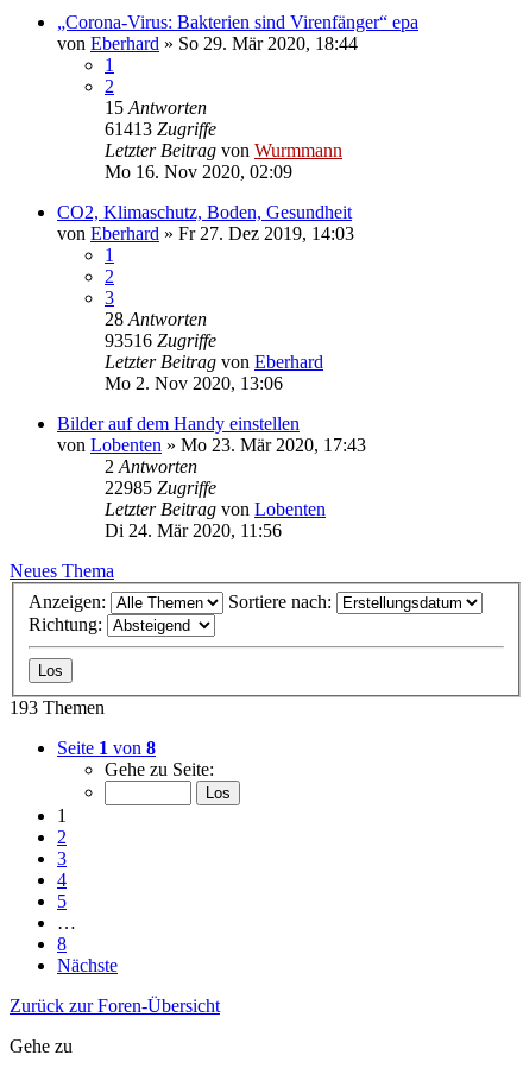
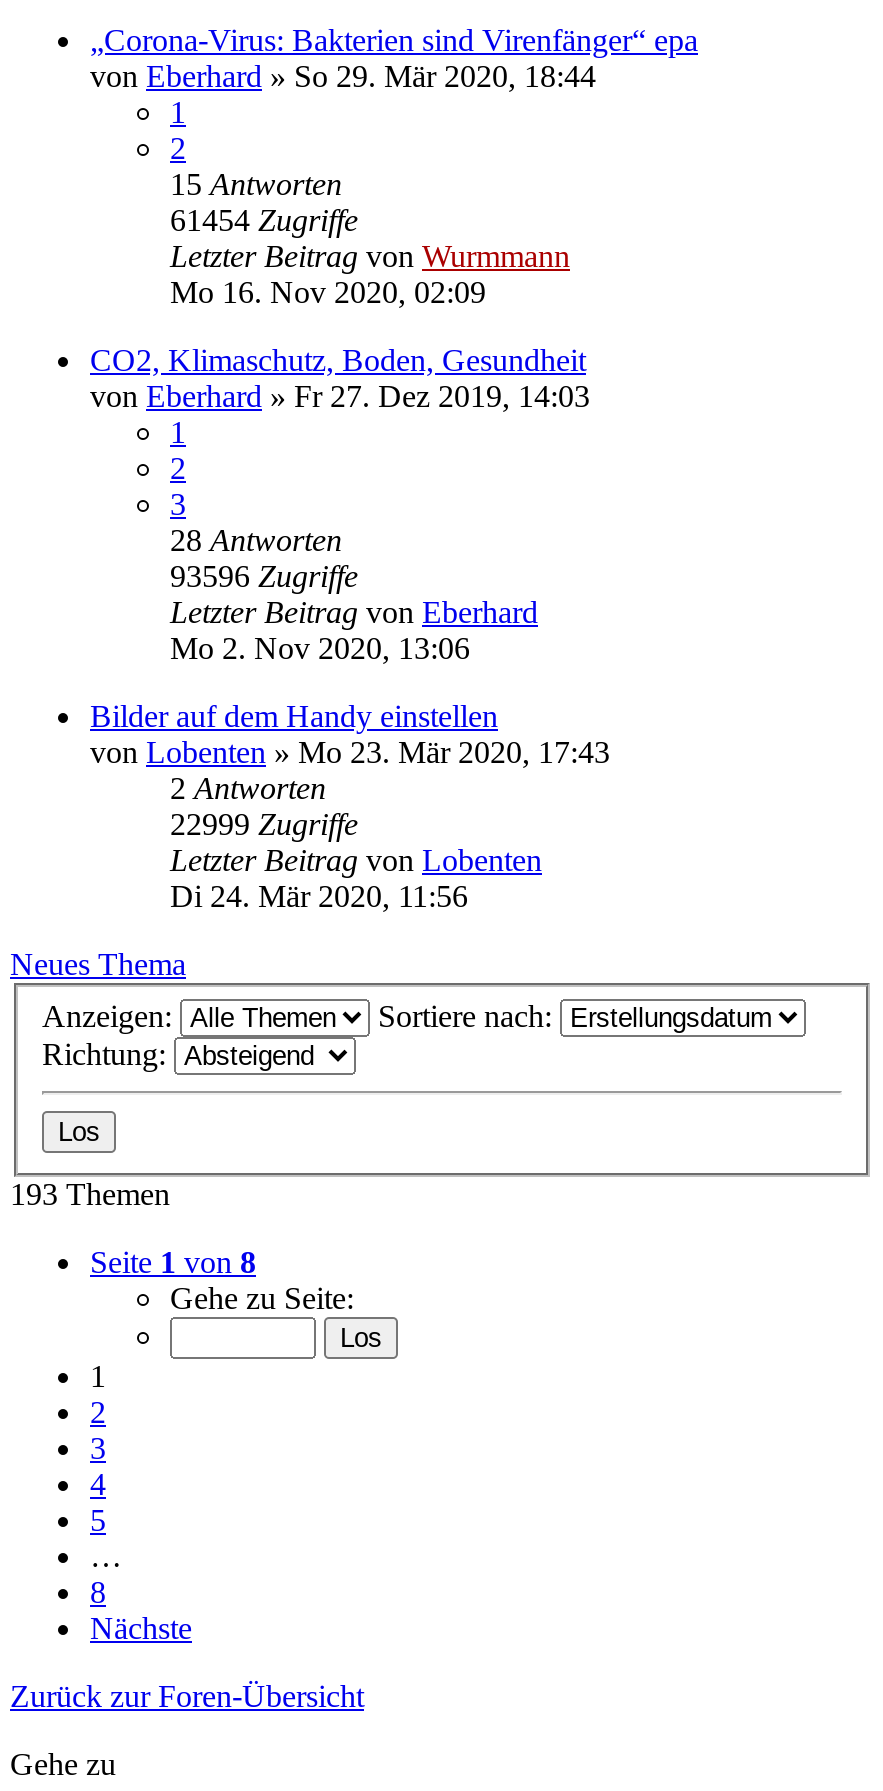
[105,119,216,139] 61413 Zugriffe -> [170,203,358,237] 61454 Zugriffe
[105,330,216,350] 93516 Zugriffe -> [170,559,358,593] 93596 Zugriffe
[105,478,216,498] 22985 Zugriffe -> [170,807,358,841] 22999 Zugriffe

